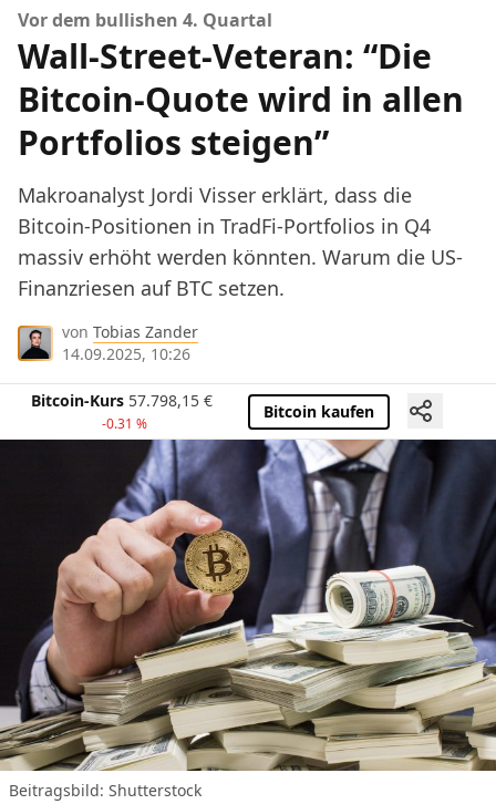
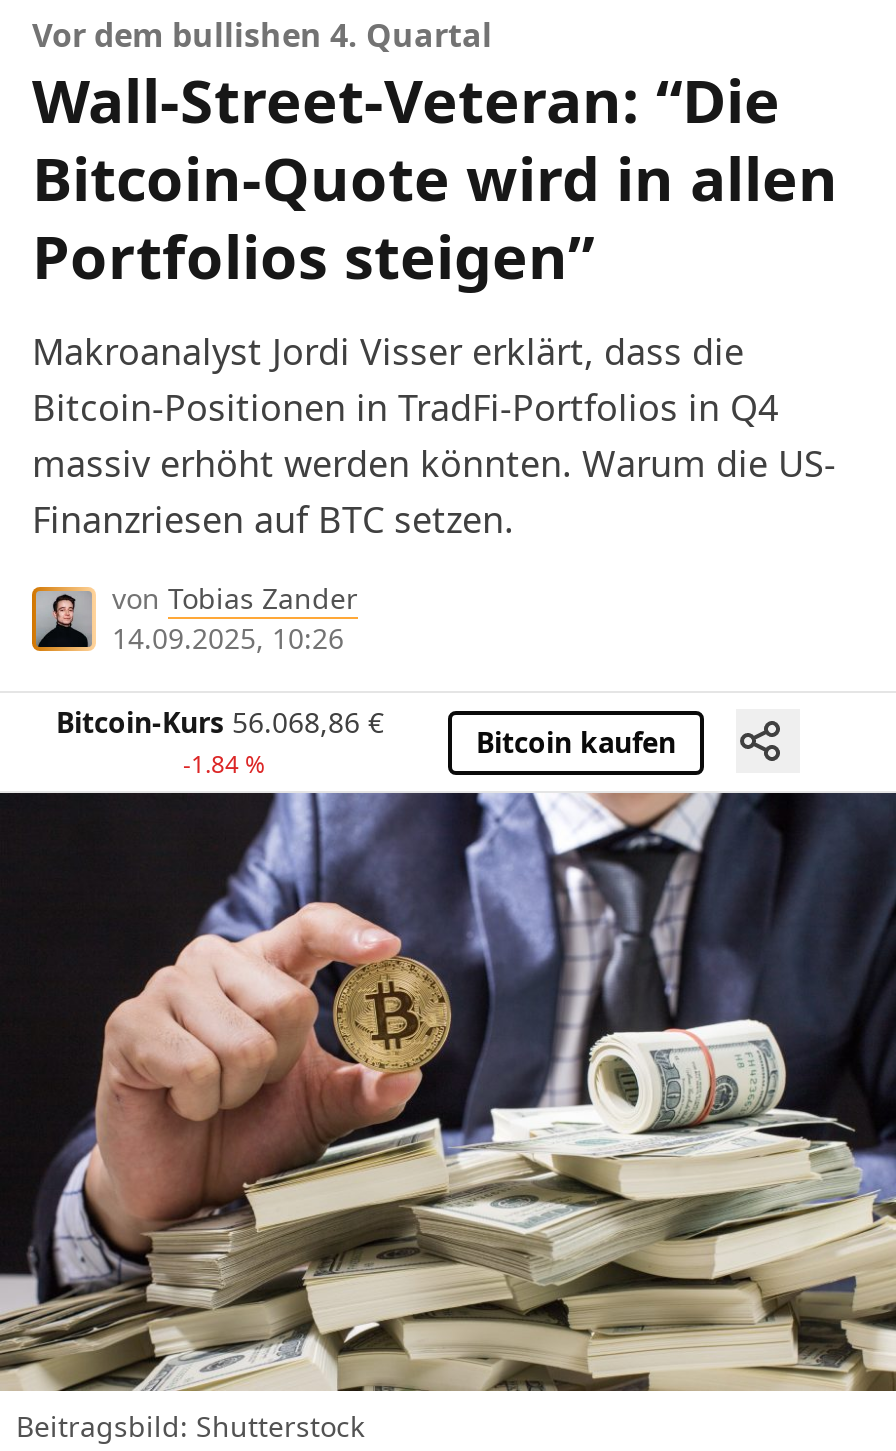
[31,390,213,411] Bitcoin-Kurs 57.798,15 € -> [56,704,384,742] Bitcoin-Kurs 56.068,86 €
[101,415,147,433] -0.31 % -> [183,748,265,782] -1.84 %

